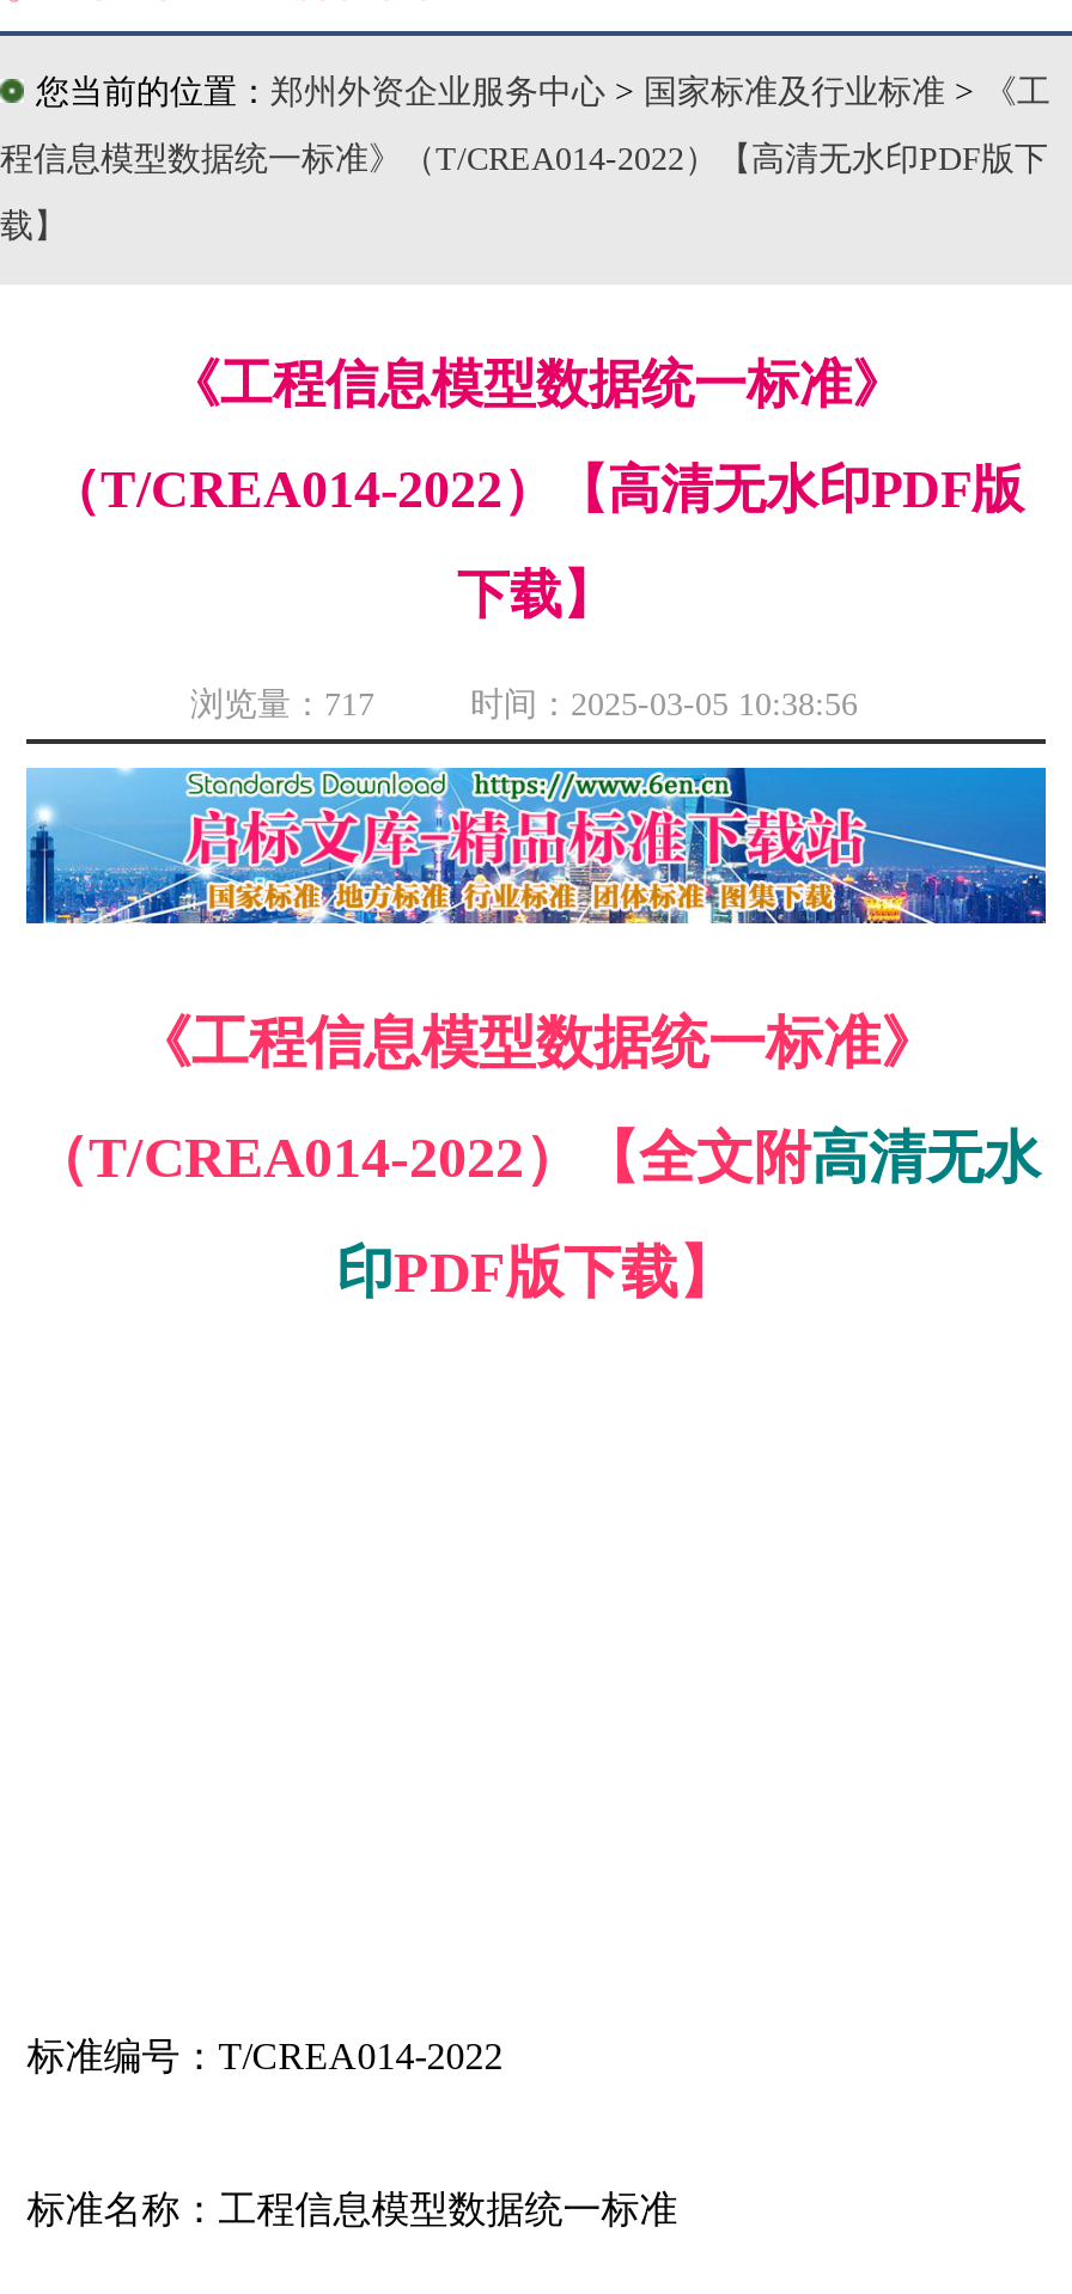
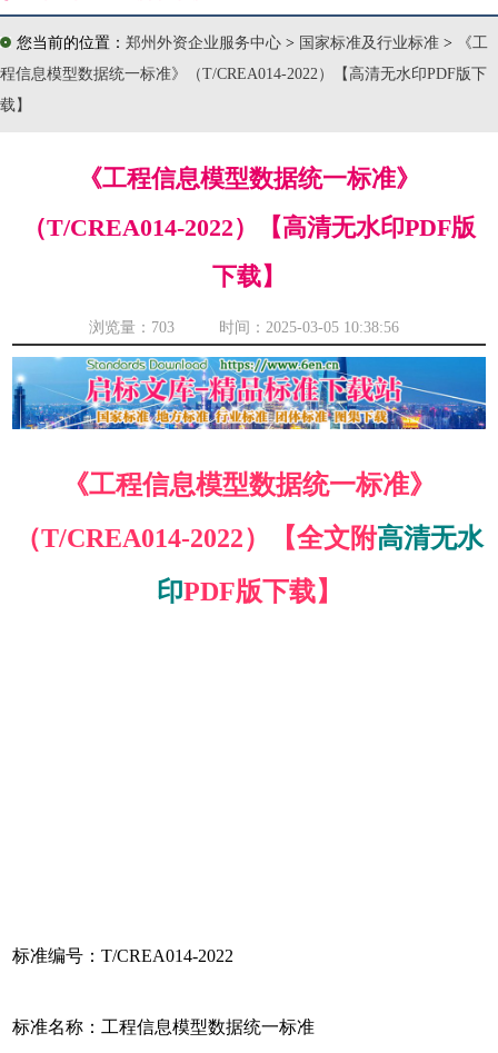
[190,687,858,722] 浏览量：717 时间：2025-03-05 10:38:56 -> [88,319,399,336] 浏览量：703 时间：2025-03-05 10:38:56

